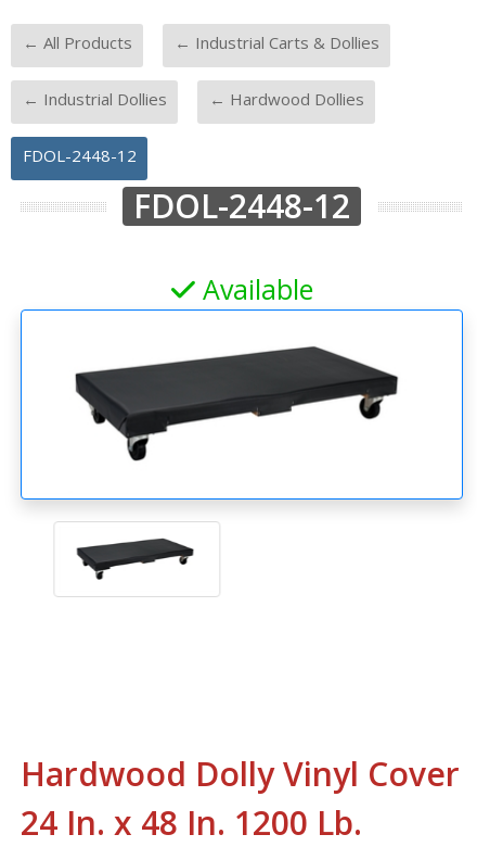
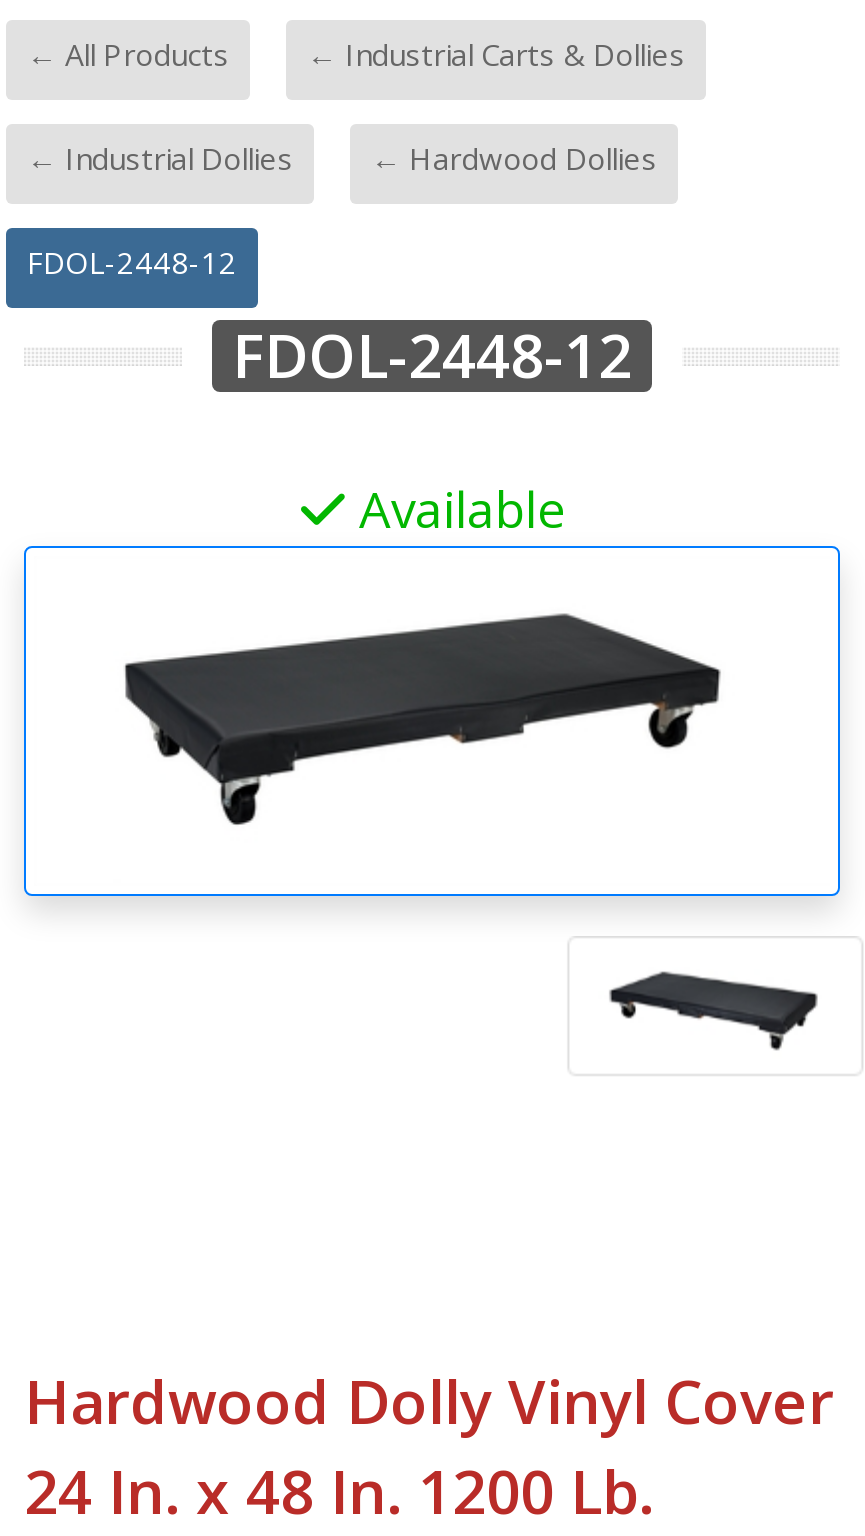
none -> [608,970,820,1052] [image]
[76,538,195,581] [image] -> none

